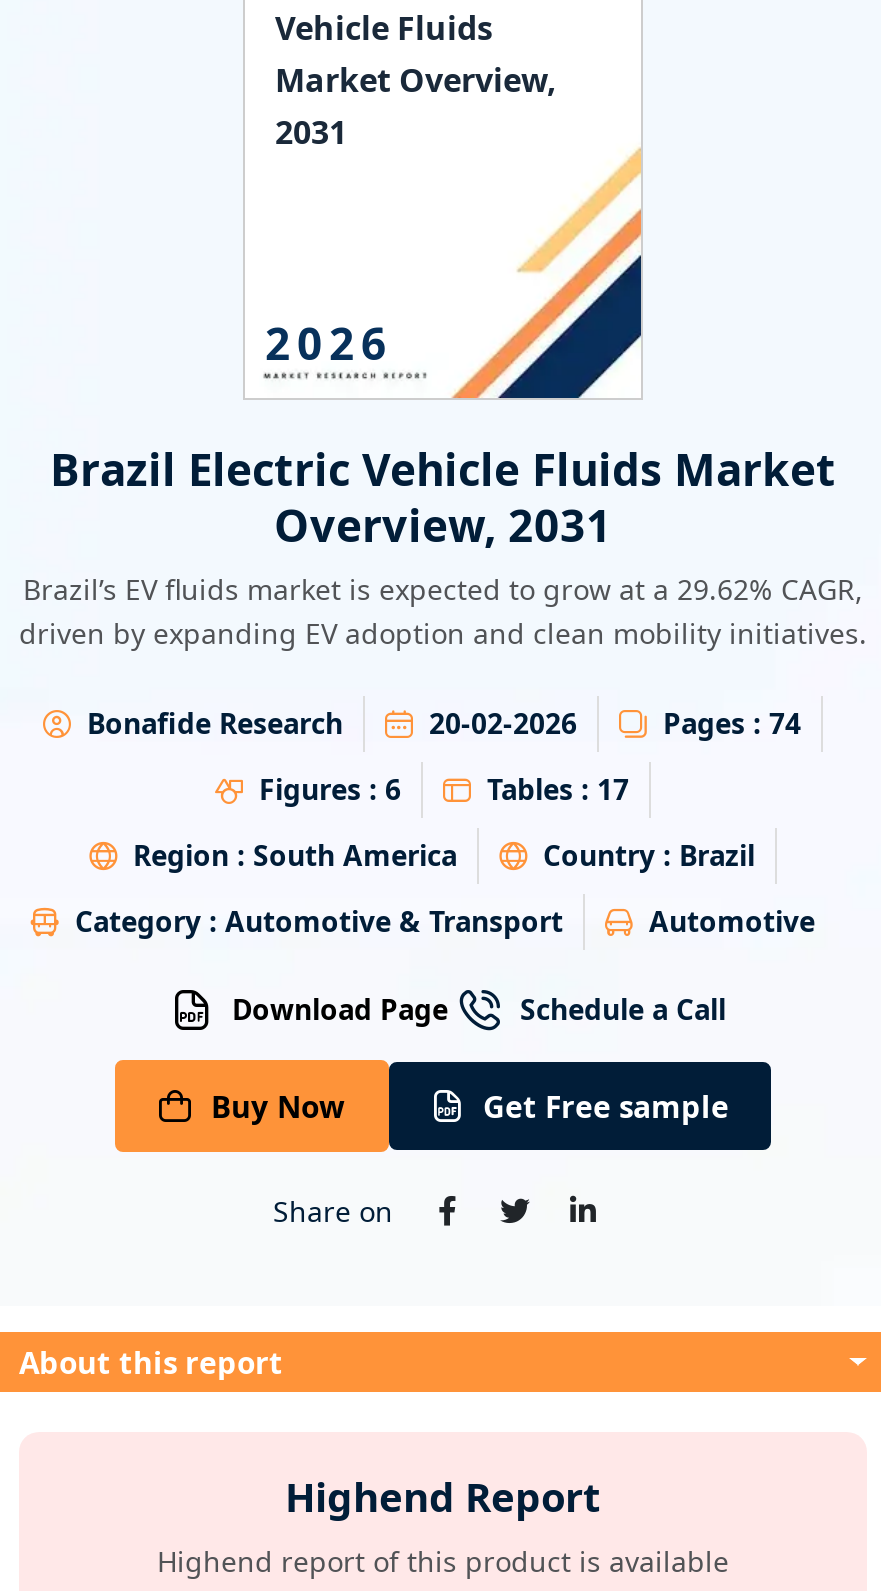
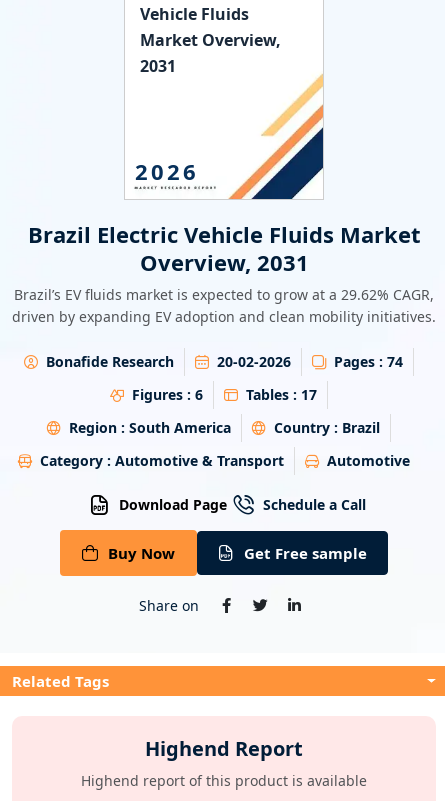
[19,1343,283,1383] About this report -> [12,671,109,691] Related Tags

